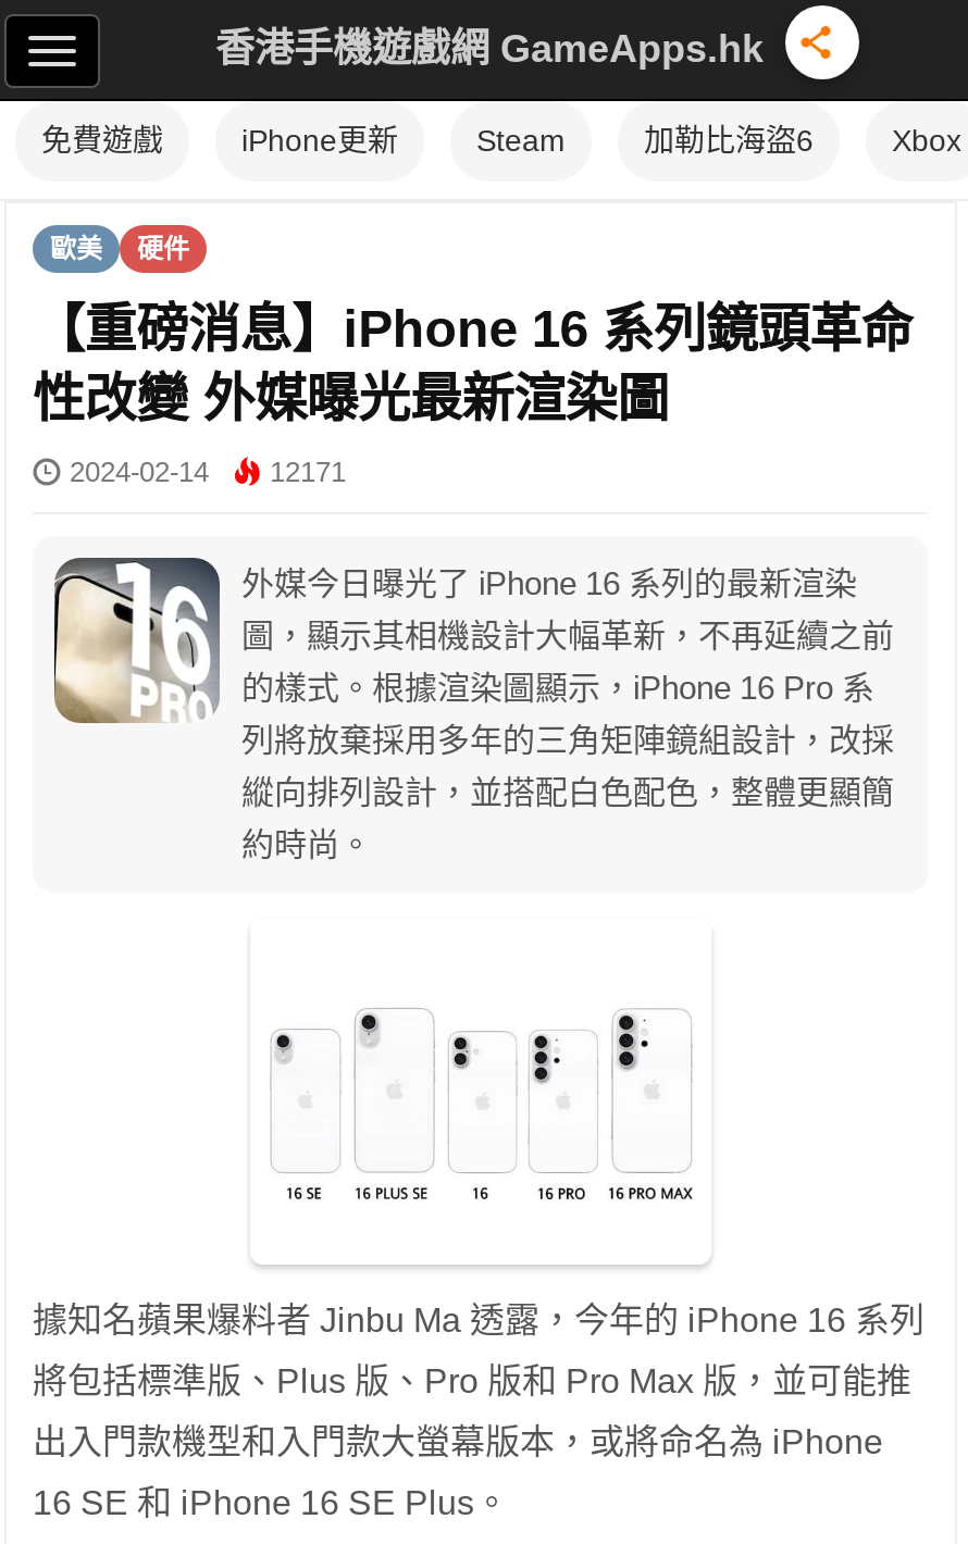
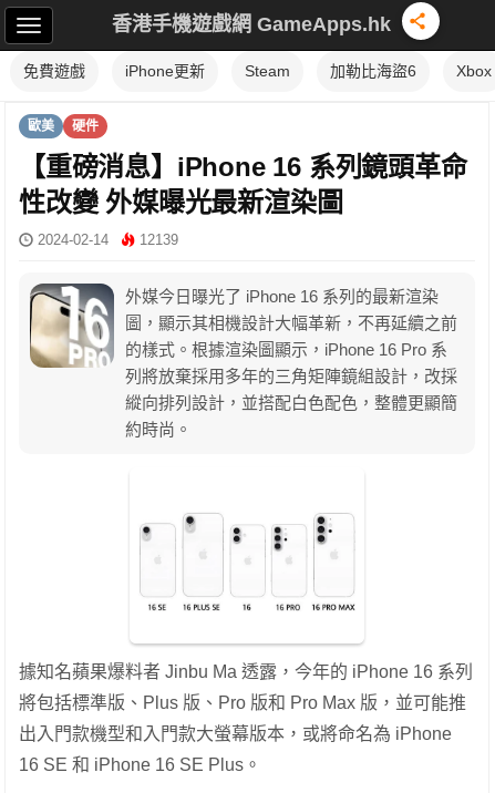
[70,456,346,488] 2024-02-14 12171 -> [38,231,178,248] 2024-02-14 12139

